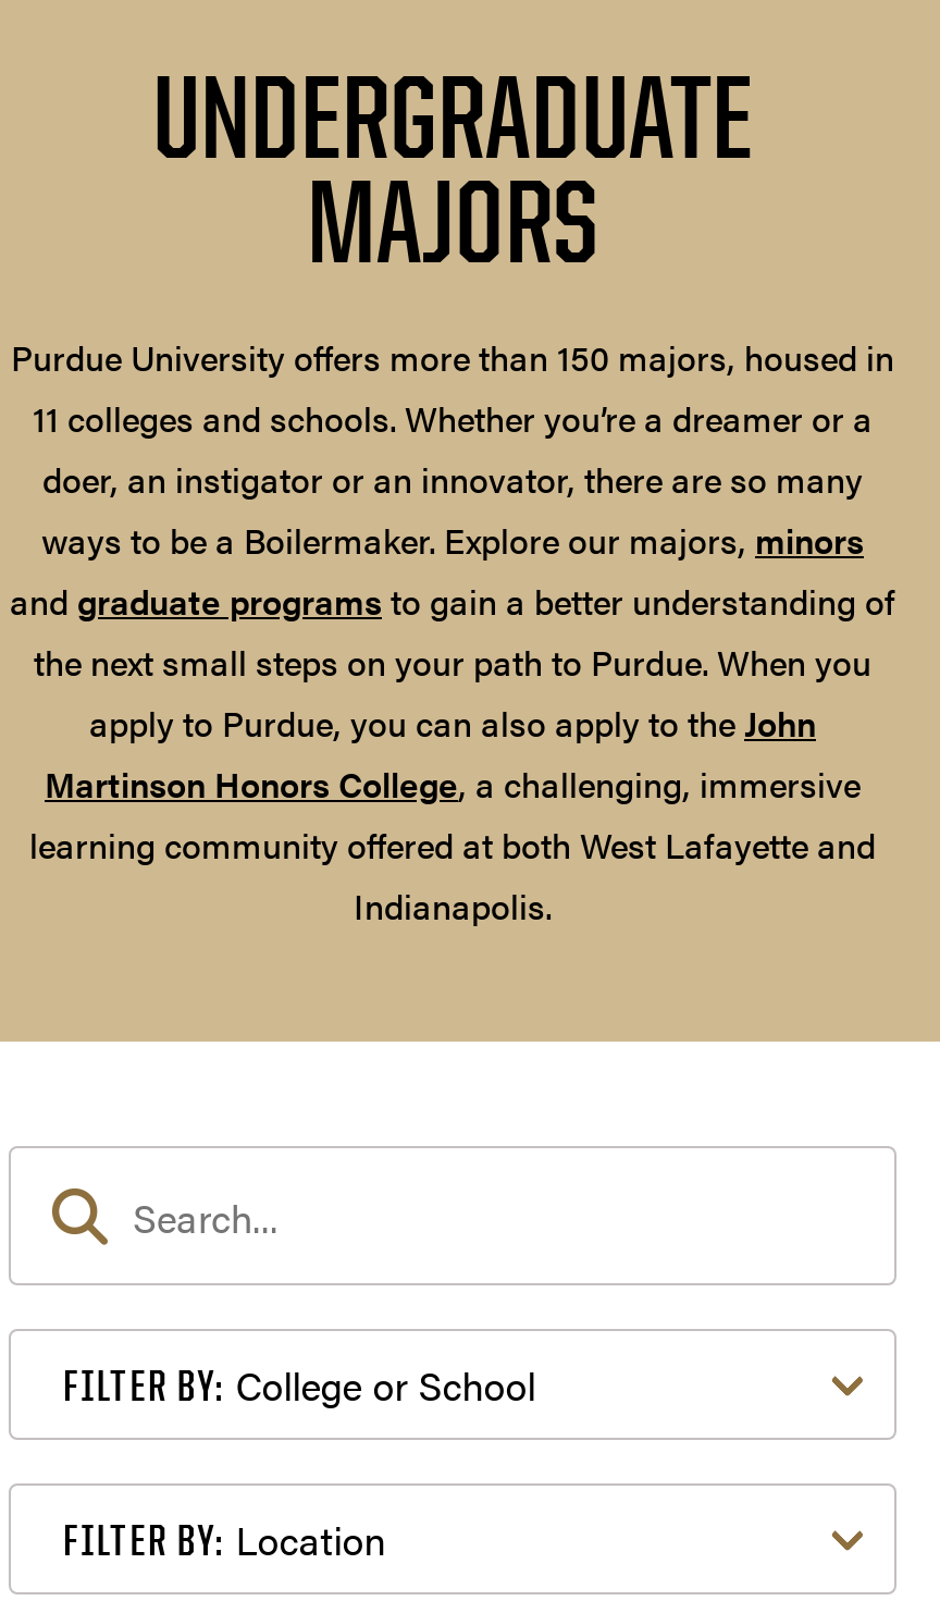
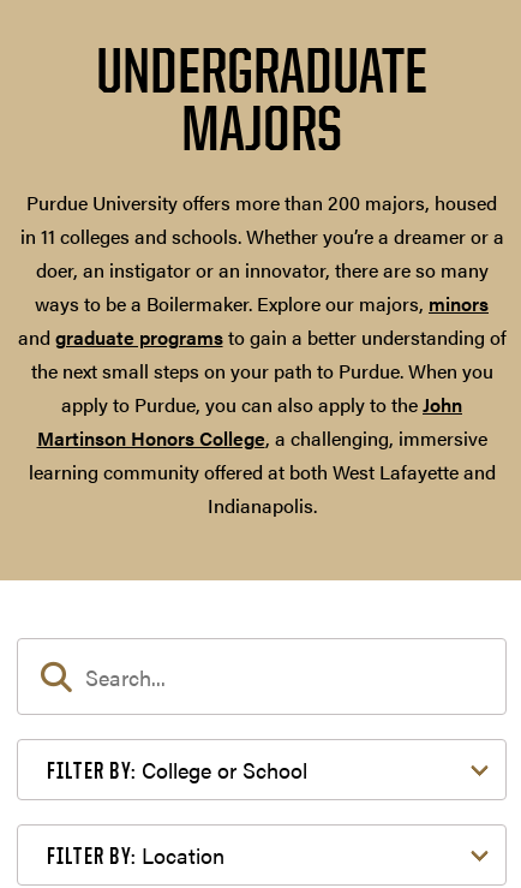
[11,332,894,443] Purdue University offers more than 150 majors, housed in | 11 colleges and schools. Whether you’re a dreamer or a -> [20,189,504,250] Purdue University offers more than 200 majors, housed | in 11 colleges and schools. Whether you’re a dreamer or a

